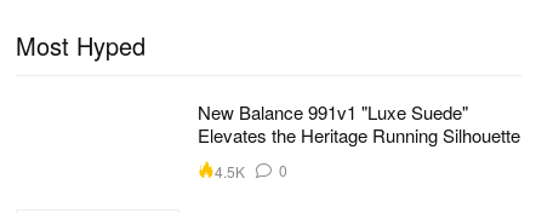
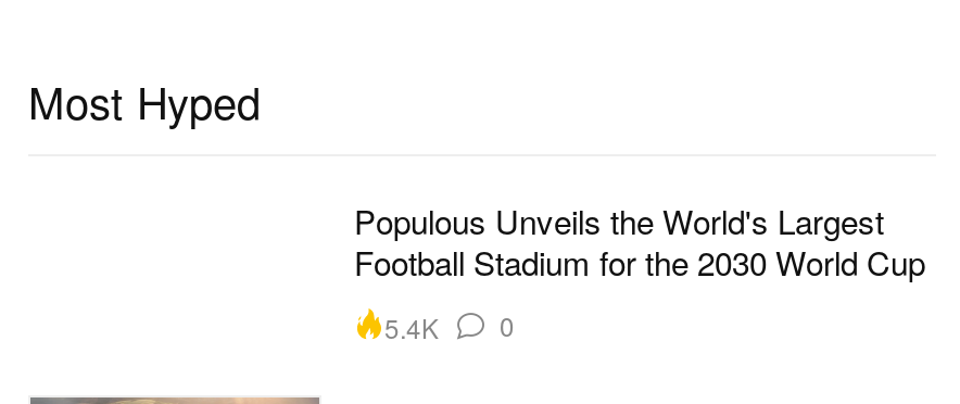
[198,99,520,148] New Balance 991v1 "Luxe Suede" | Elevates the Heritage Running Silhouette -> [354,198,925,285] Populous Unveils the World's Largest | Football Stadium for the 2030 World Cup
[215,160,287,181] 4.5K 0 -> [384,306,515,344] 5.4K 0

